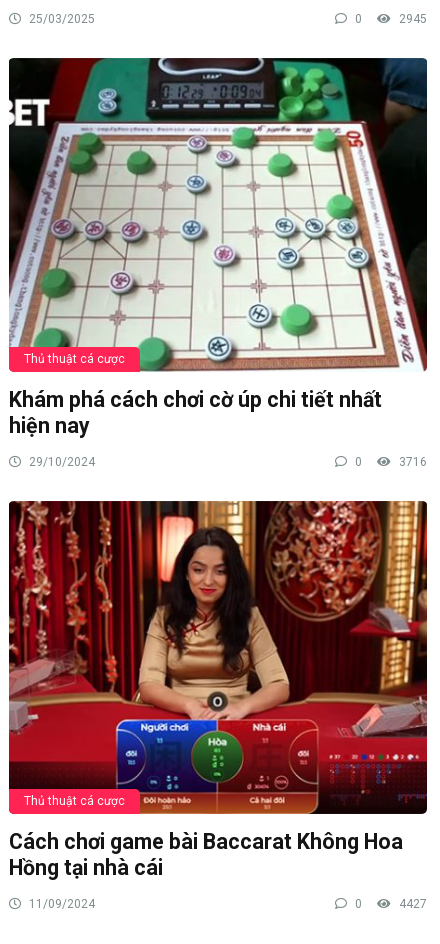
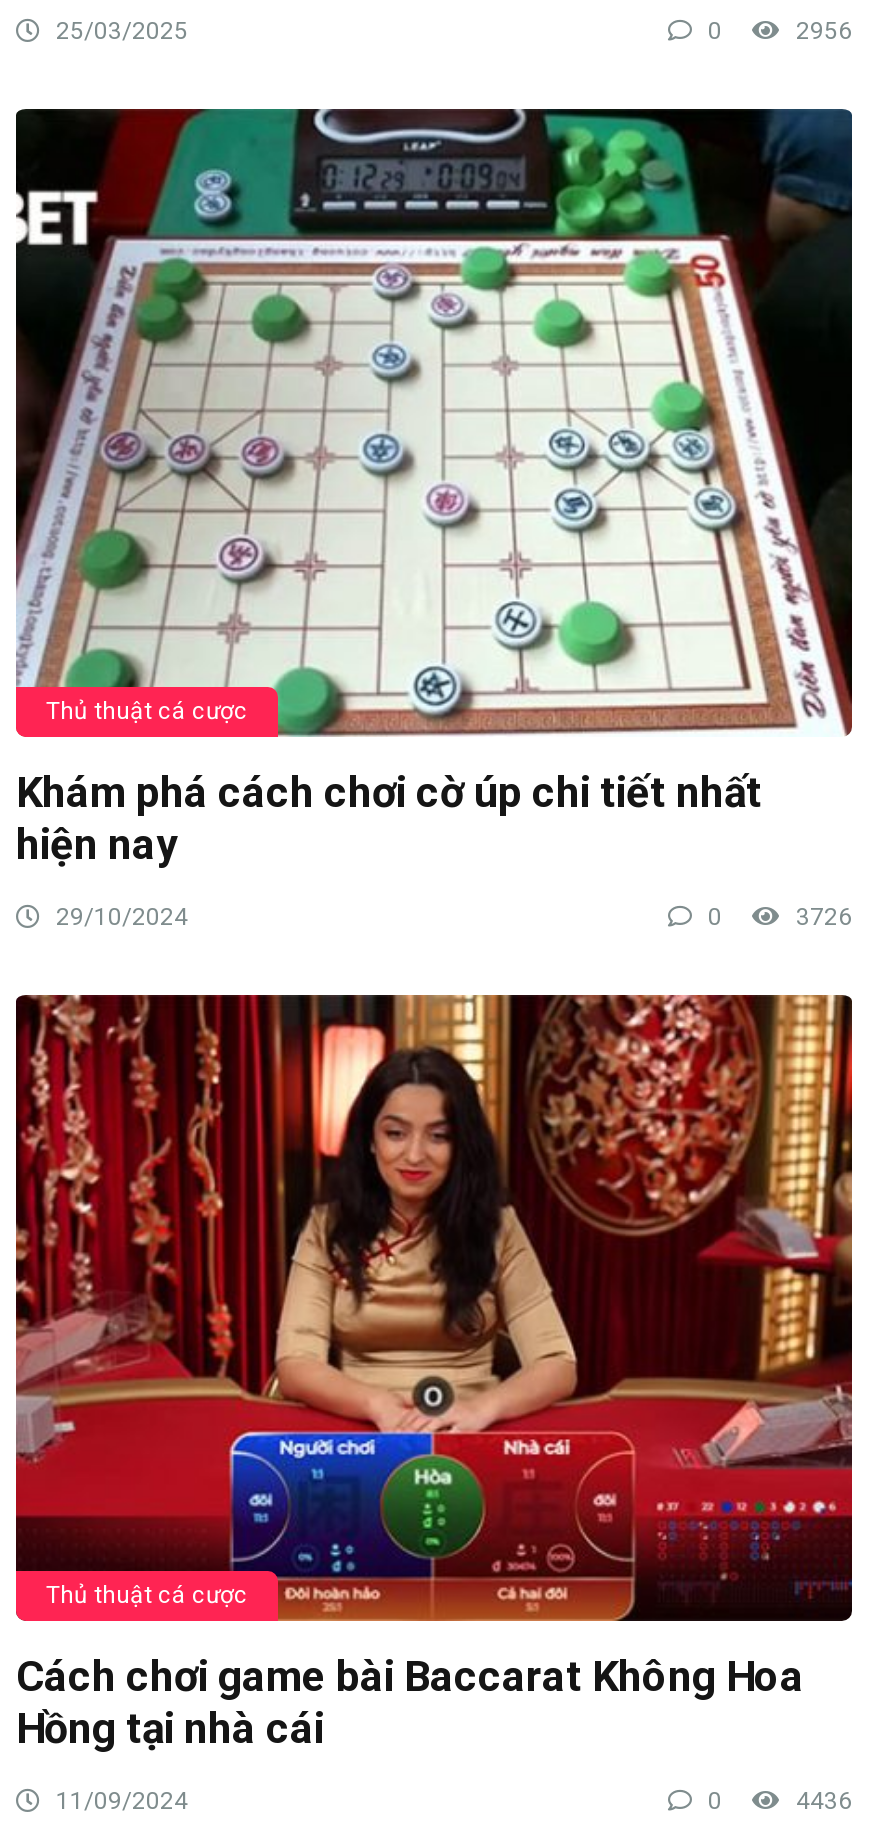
[396,12,427,26] 2945 -> [790,16,852,44] 2956
[396,454,427,468] 3716 -> [790,902,852,930] 3726
[396,897,427,911] 4427 -> [790,1788,852,1816] 4436

